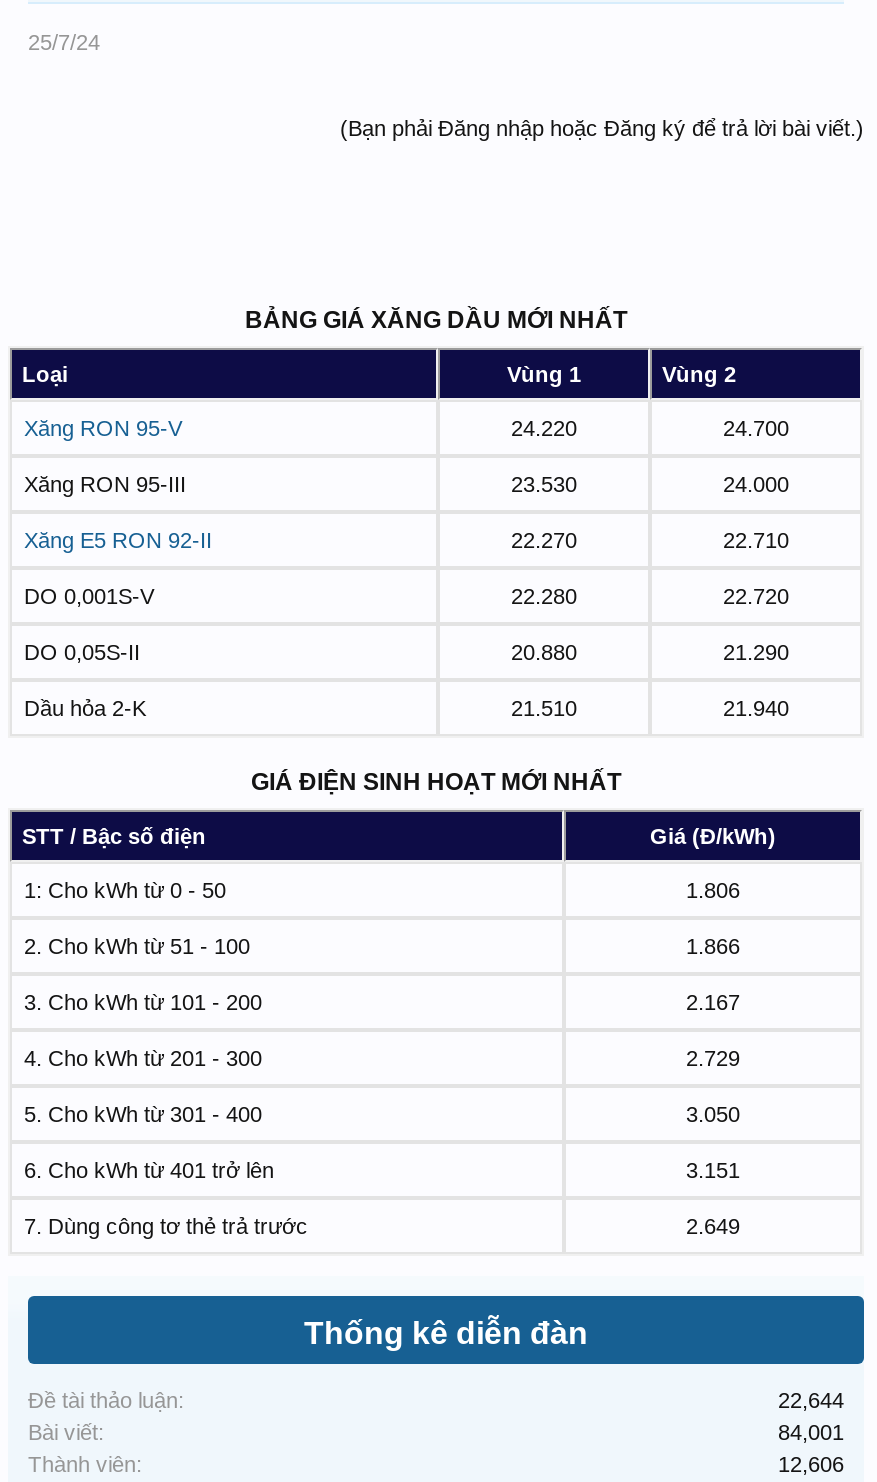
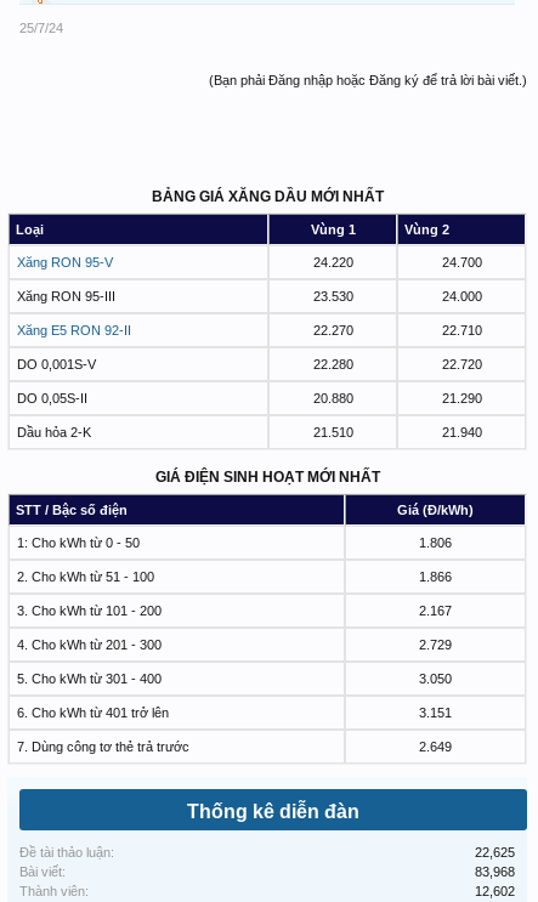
[778,1388,844,1412] 22,644 -> [475,845,515,860] 22,625
[778,1420,844,1444] 84,001 -> [475,865,515,879] 83,968
[778,1452,844,1476] 12,606 -> [475,884,515,899] 12,602

